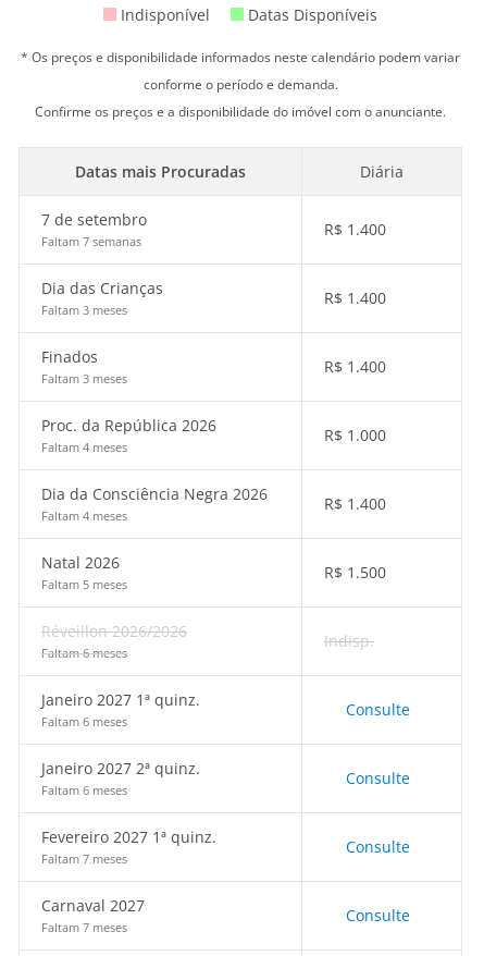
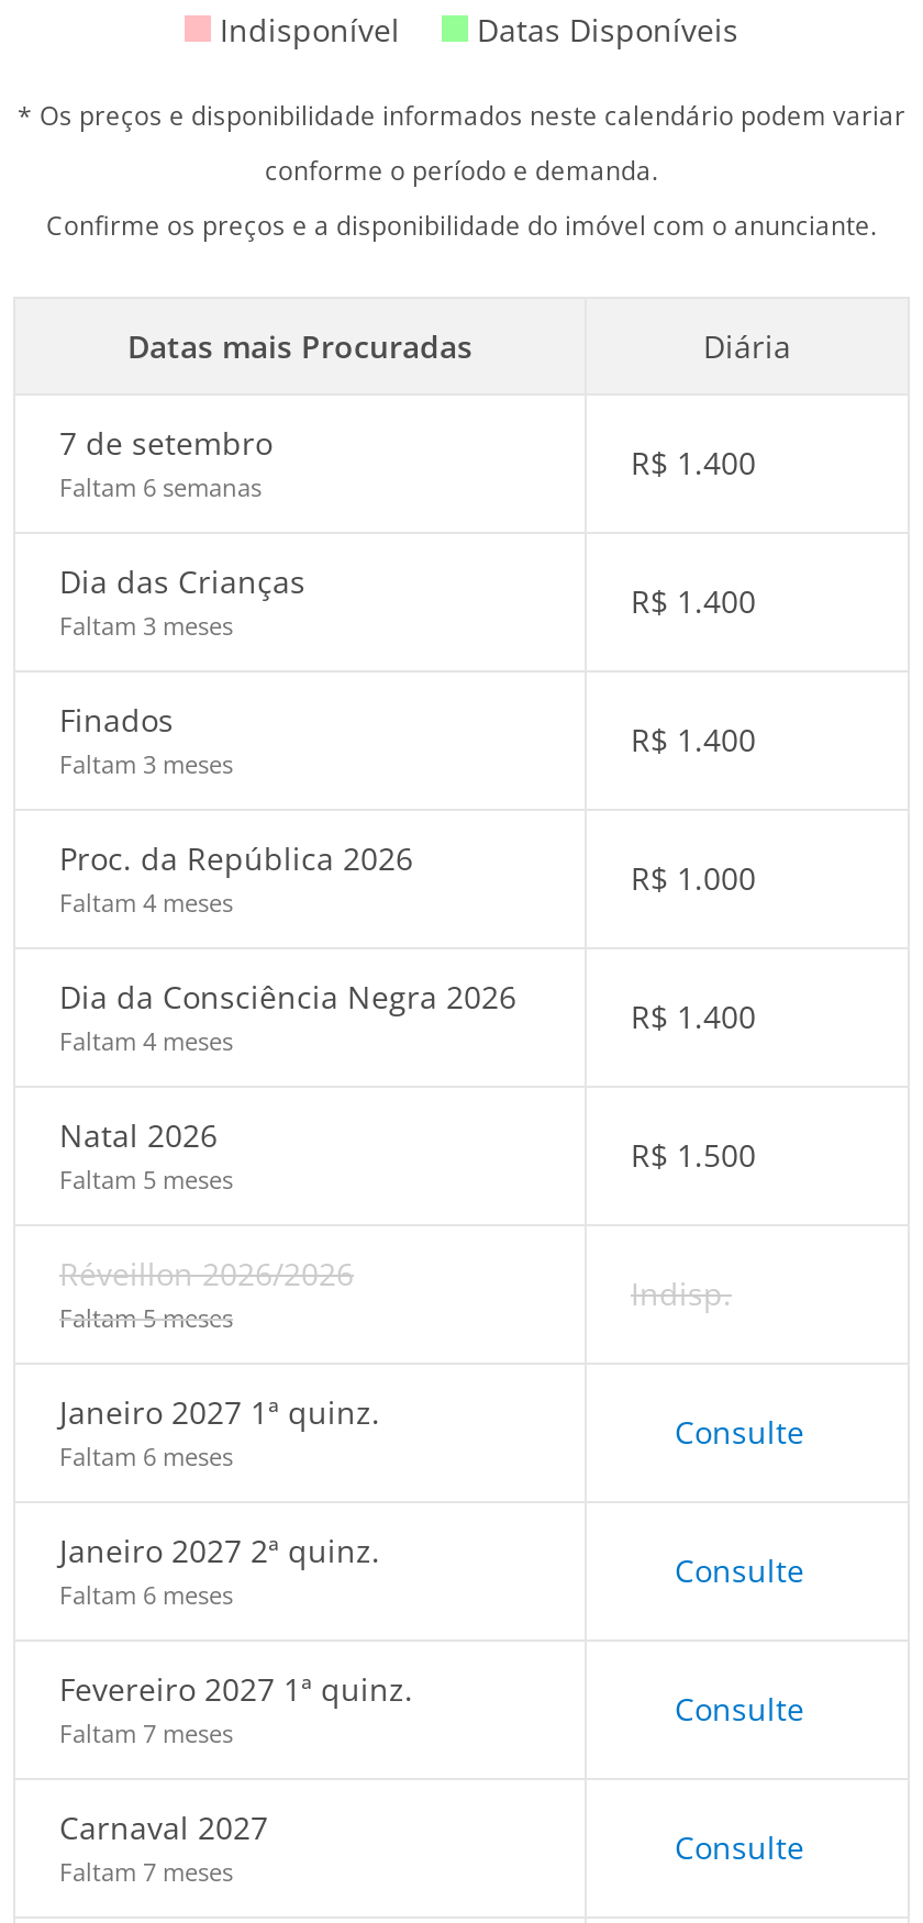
[41,233,141,249] Faltam 7 semanas -> [59,470,262,503] Faltam 6 semanas
[41,645,127,661] Faltam 6 meses -> [59,1301,233,1334] Faltam 5 meses

